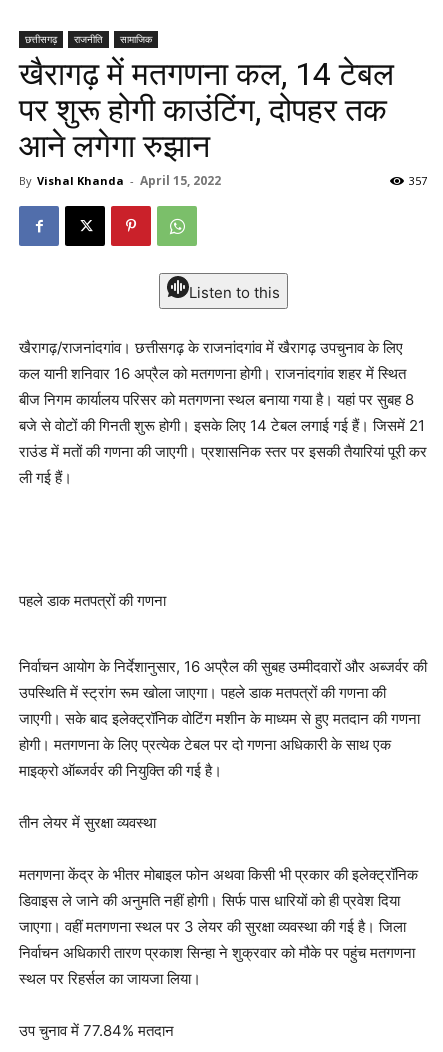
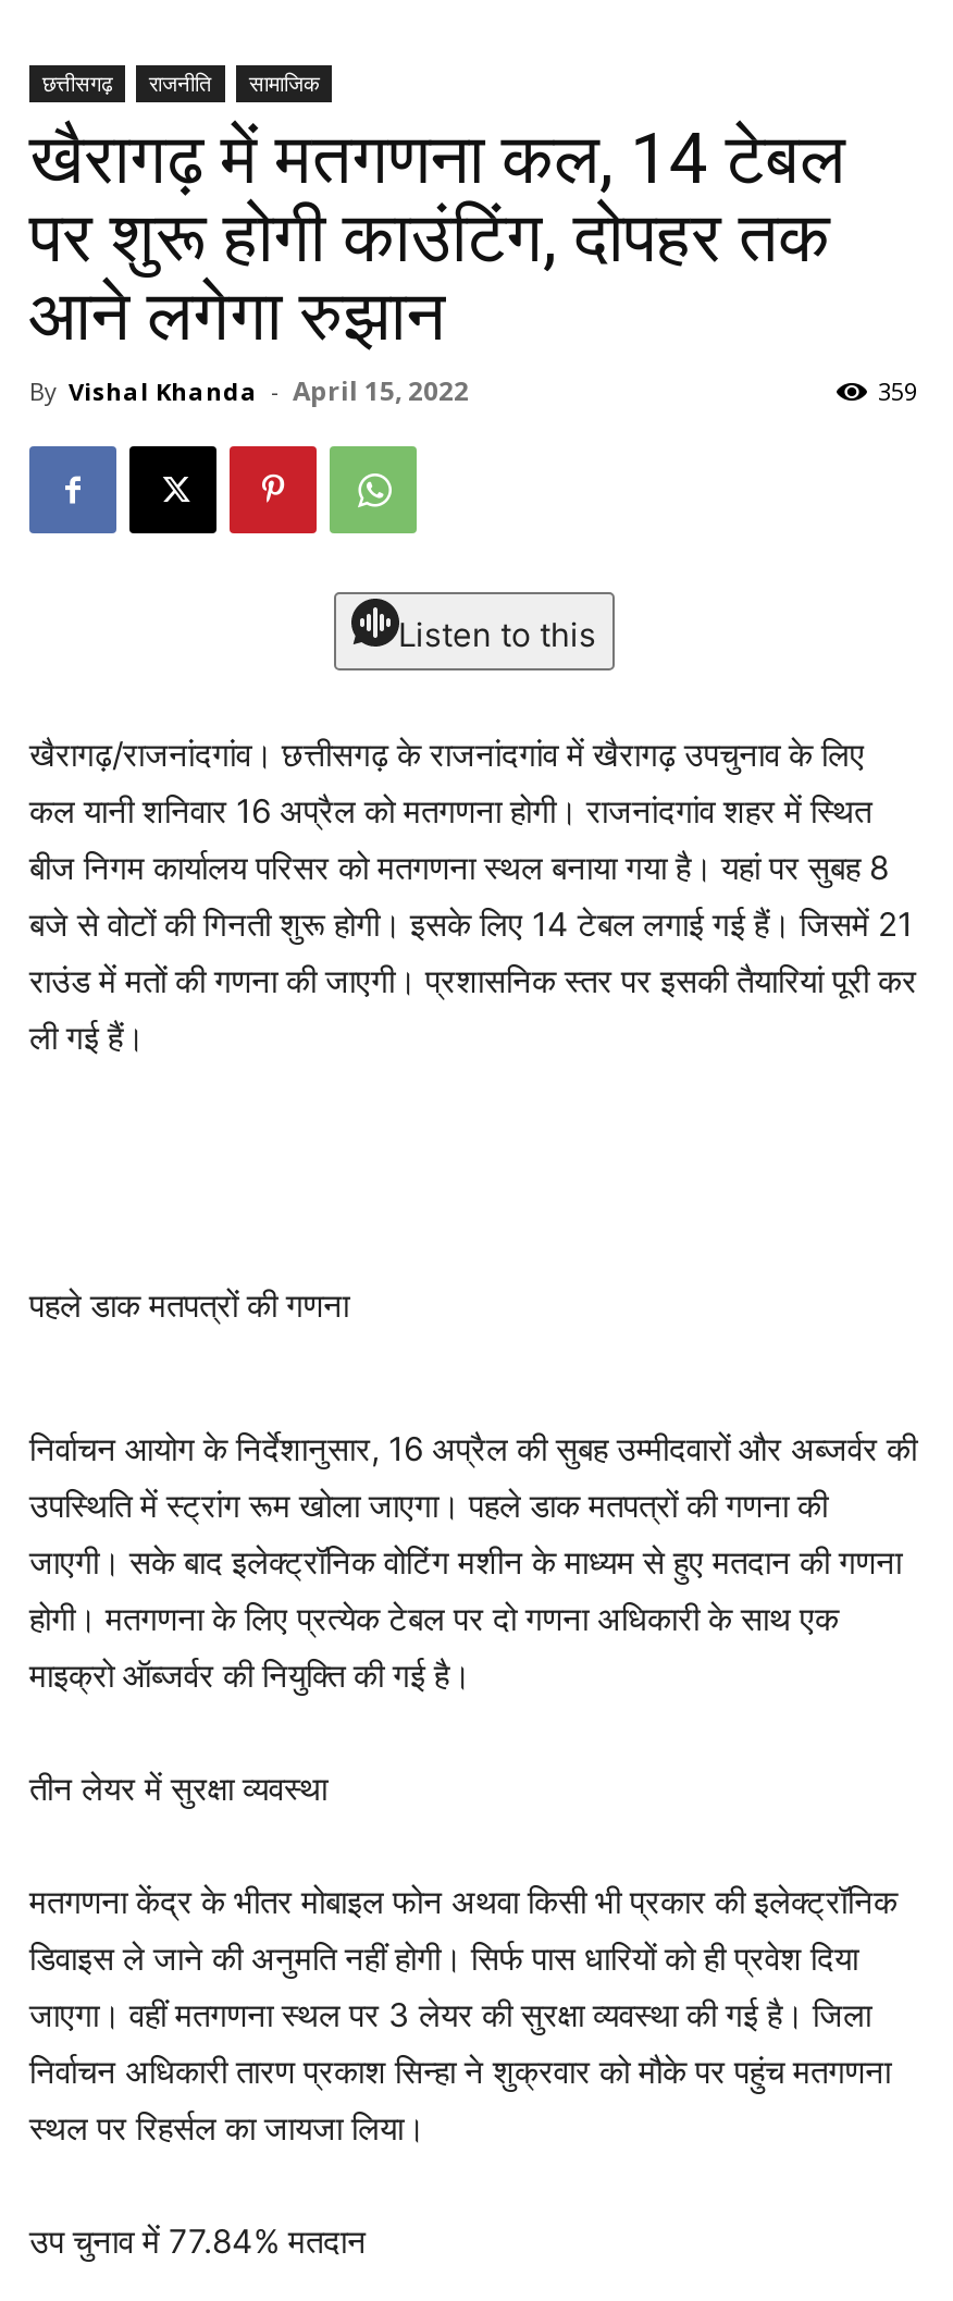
[409,173,427,188] 357 -> [878,374,917,407] 359

